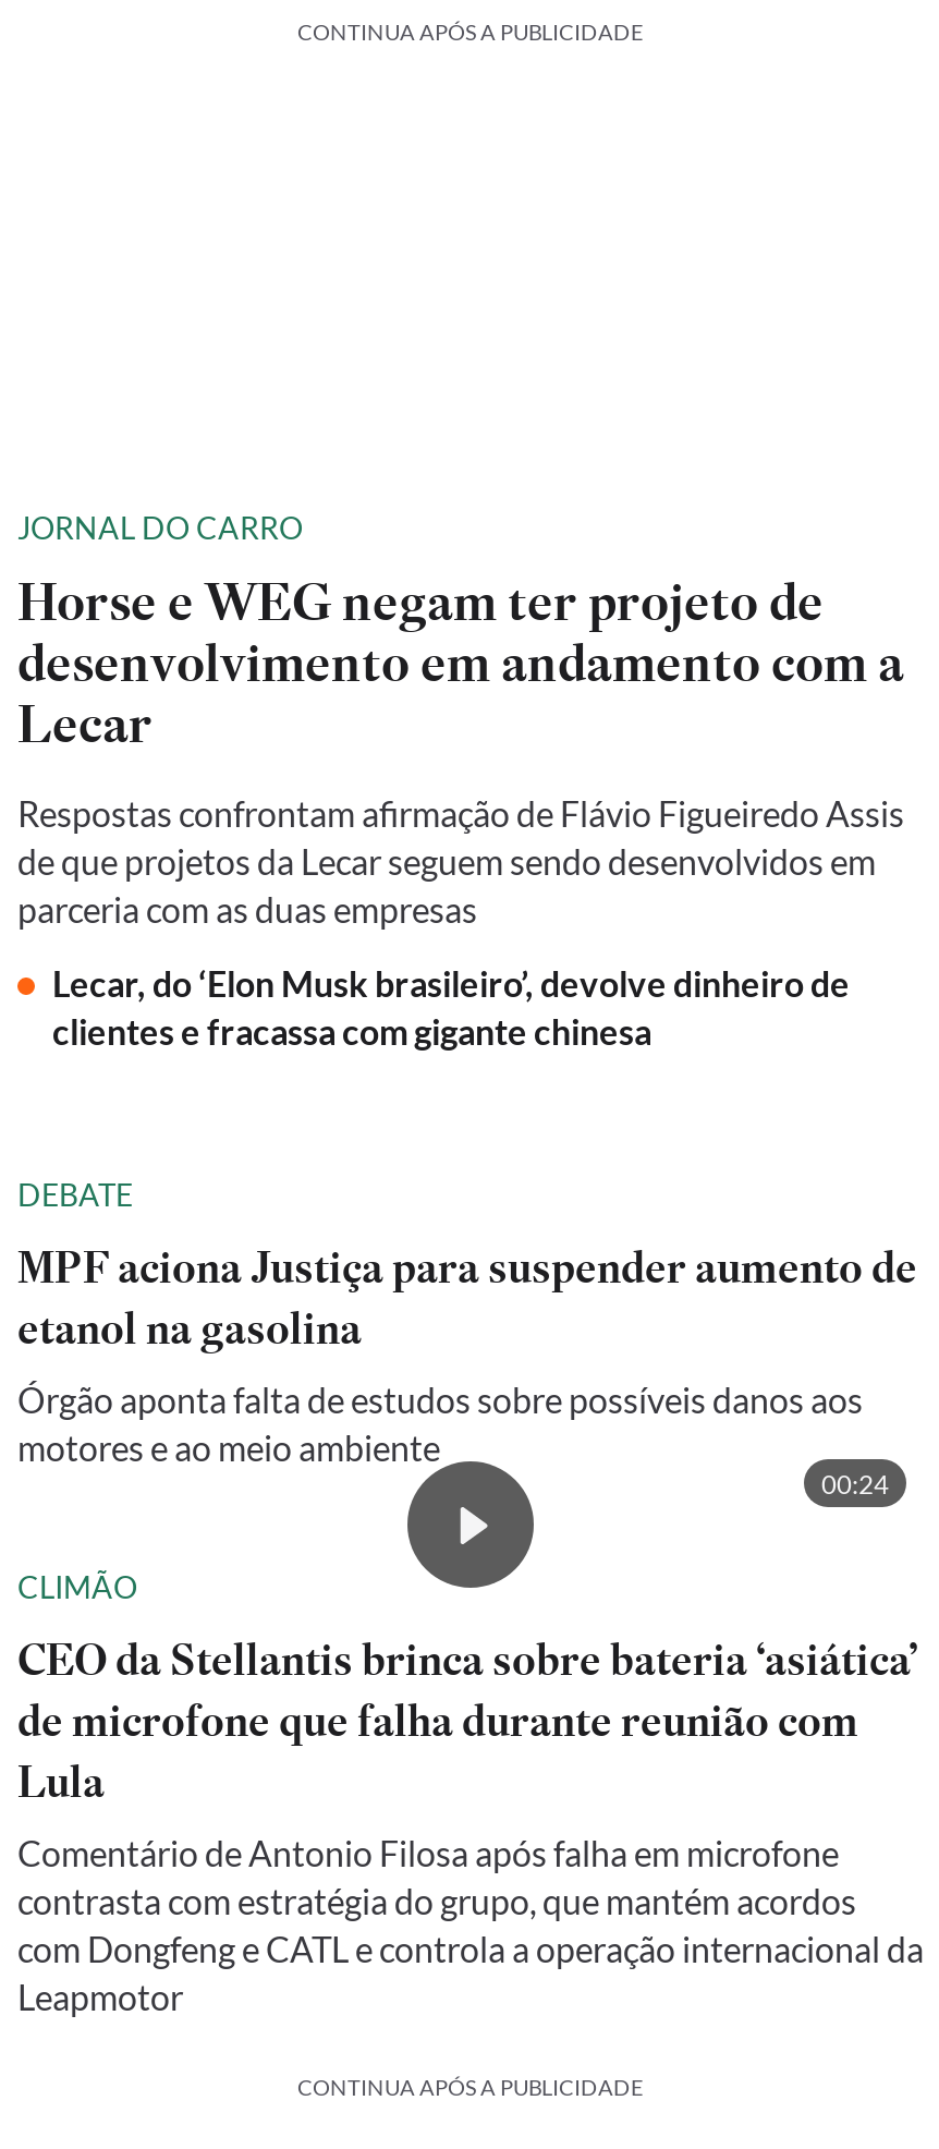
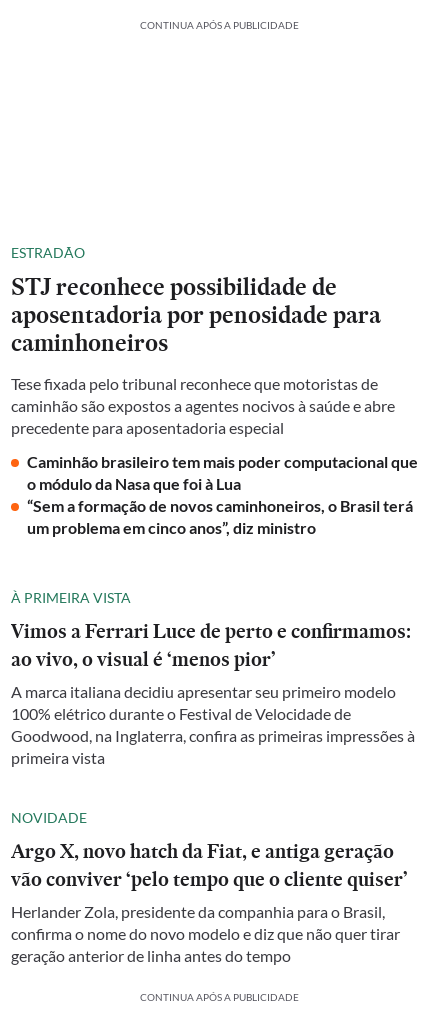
[17,509,904,760] JORNAL DO CARRO | Horse e WEG negam ter projeto de | desenvolvimento em andamento com a | Lecar -> [11,244,381,359] ESTRADÃO | STJ reconhece possibilidade de | aposentadoria por penosidade para | caminhoneiros
[17,792,904,930] Respostas confrontam afirmação de Flávio Figueiredo Assis | de que projetos da Lecar seguem sendo desenvolvidos em | parceria com as duas empresas -> [11,374,395,437] Tese fixada pelo tribunal reconhece que motoristas de | caminhão são expostos a agentes nocivos à saúde e abre | precedente para aposentadoria especial
[52,962,850,1052] Lecar, do ‘Elon Musk brasileiro’, devolve dinheiro de | clientes e fracassa com gigante chinesa -> [27,452,418,537] Caminhão brasileiro tem mais poder computacional que | o módulo da Nasa que foi à Lua | “Sem a formação de novos caminhoneiros, o Brasil terá | um problema em cinco anos”, diz ministro
[17,1175,917,1501] DEBATE | MPF aciona Justiça para suspender aumento de | etanol na gasolina | Órgão aponta falta de estudos sobre possíveis danos aos | motores e ao meio ambiente | 00:24 -> [11,588,415,767] À PRIMEIRA VISTA | Vimos a Ferrari Luce de perto e confirmamos: | ao vivo, o visual é ‘menos pior’ | A marca italiana decidiu apresentar seu primeiro modelo | 100% elétrico durante o Festival de Velocidade de | Goodwood, na Inglaterra, confira as primeiras impressões à | primeira vista
[17,1567,924,2017] CLIMÃO | CEO da Stellantis brinca sobre bateria ‘asiática’ | de microfone que falha durante reunião com | Lula | Comentário de Antonio Filosa após falha em microfone | contrasta com estratégia do grupo, que mantém acordos | com Dongfeng e CATL e controla a operação internacional da | Leapmotor -> [11,808,408,965] NOVIDADE | Argo X, novo hatch da Fiat, e antiga geração | vão conviver ‘pelo tempo que o cliente quiser’ | Herlander Zola, presidente da companhia para o Brasil, | confirma o nome do novo modelo e diz que não quer tirar | geração anterior de linha antes do tempo

